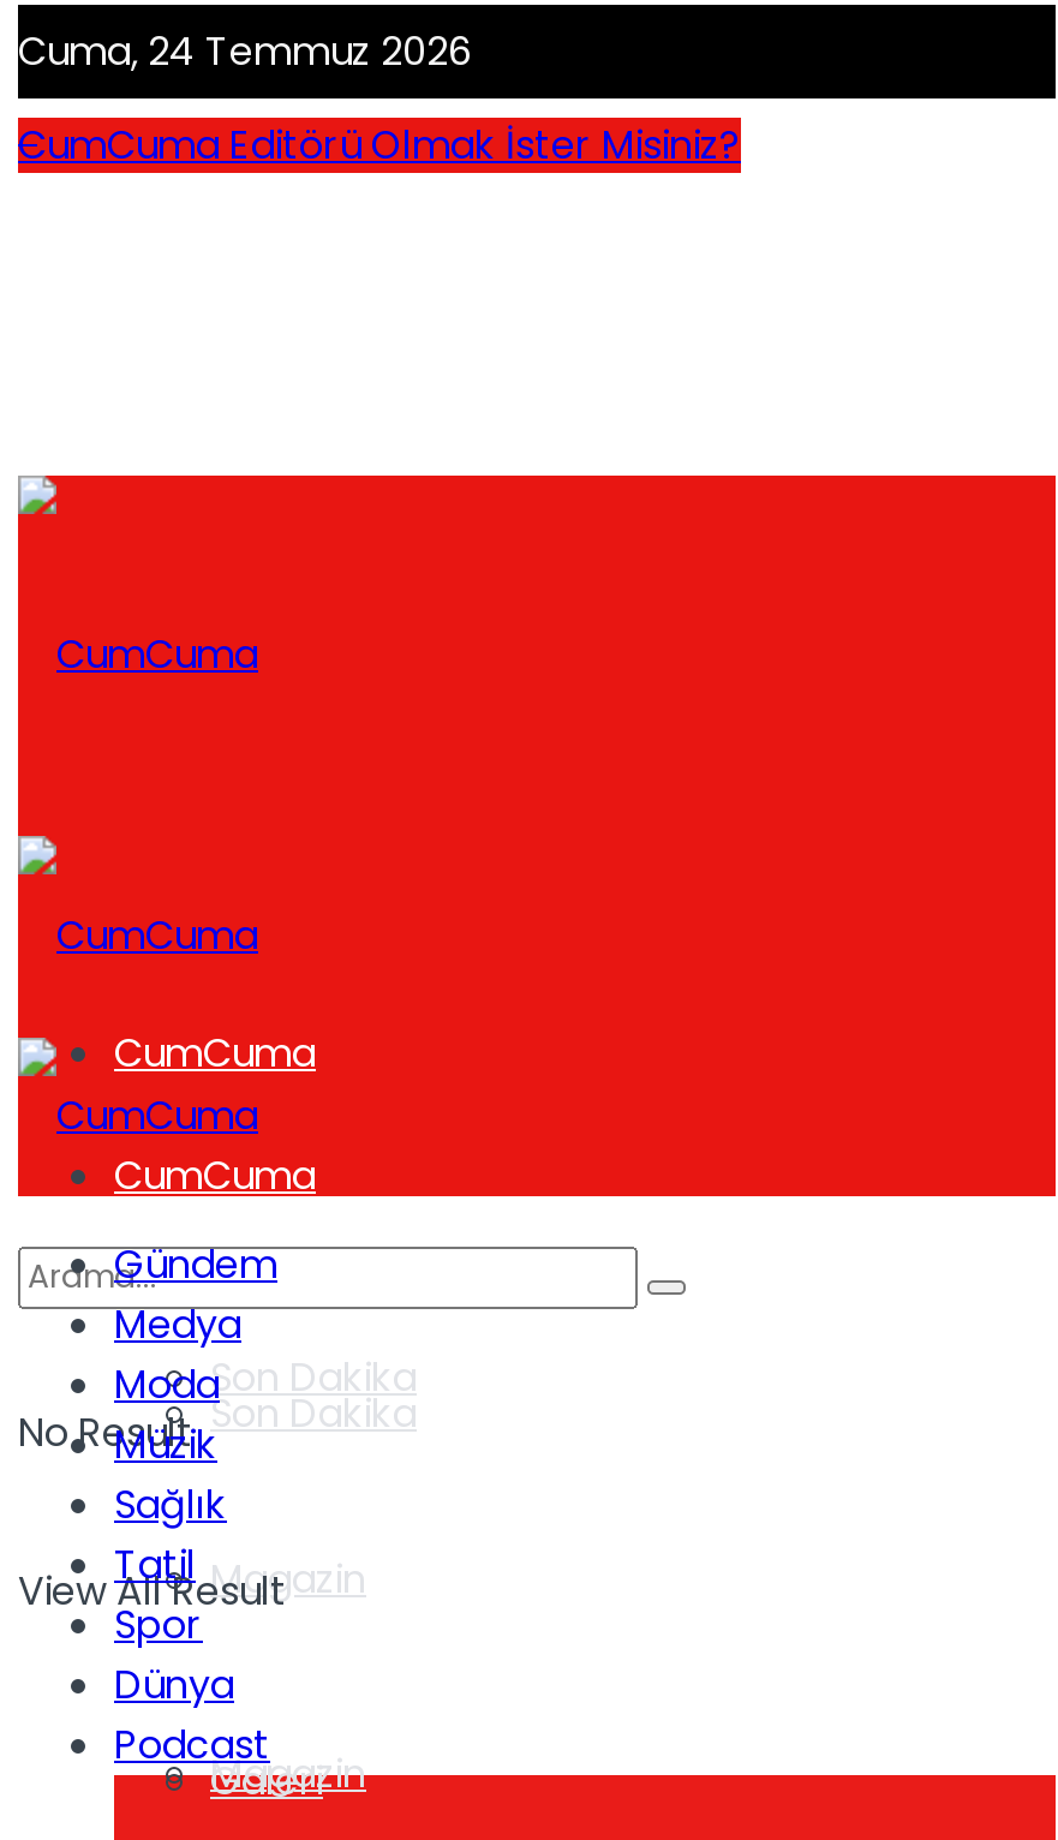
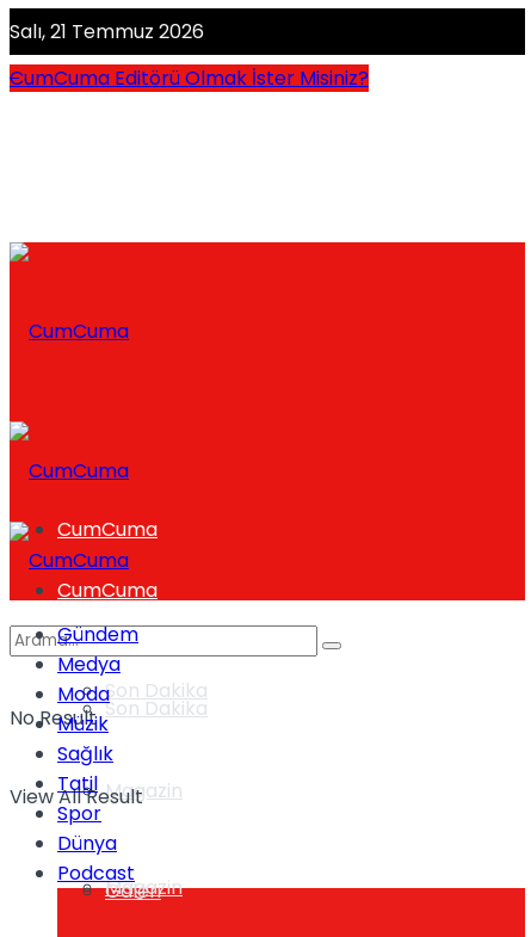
[18,24,472,79] Cuma, 24 Temmuz 2026 -> [10,18,204,45] Salı, 21 Temmuz 2026

